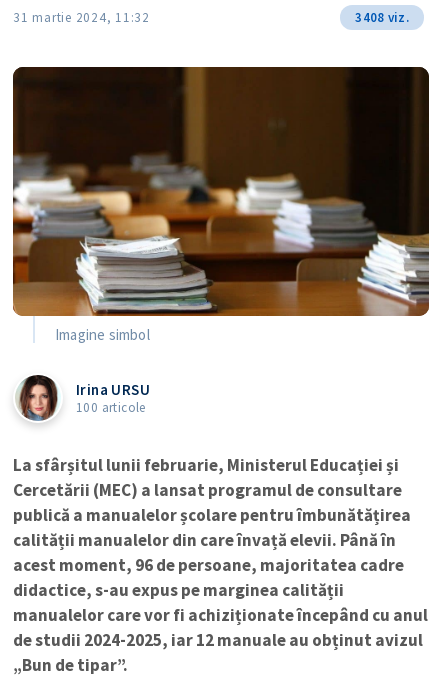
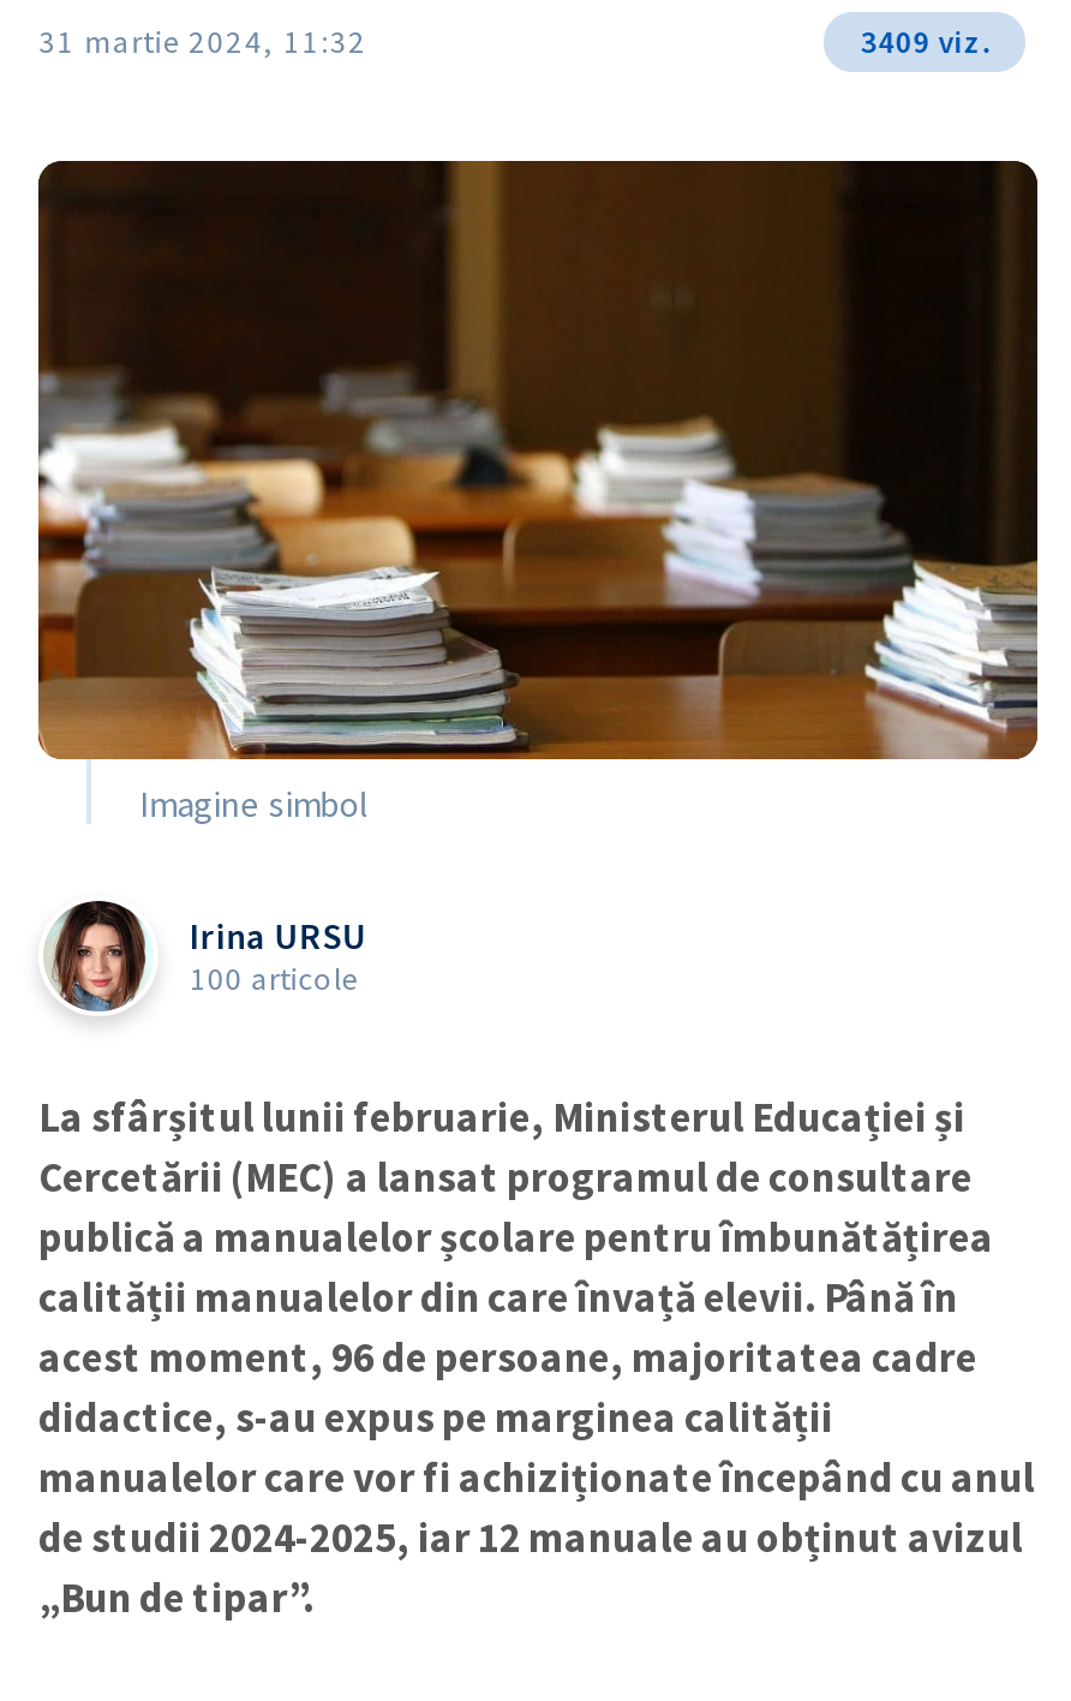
[355,9,409,26] 3408 viz. -> [860,21,989,62] 3409 viz.

